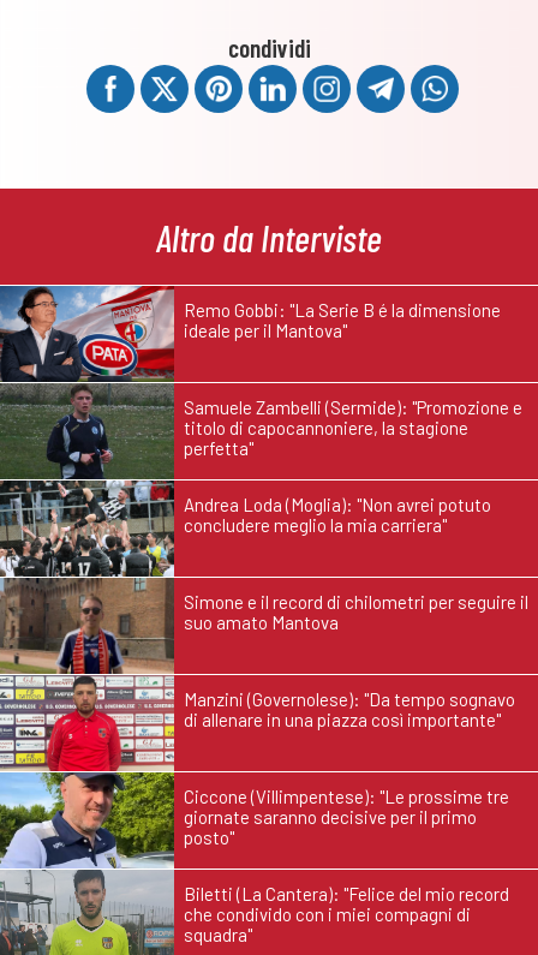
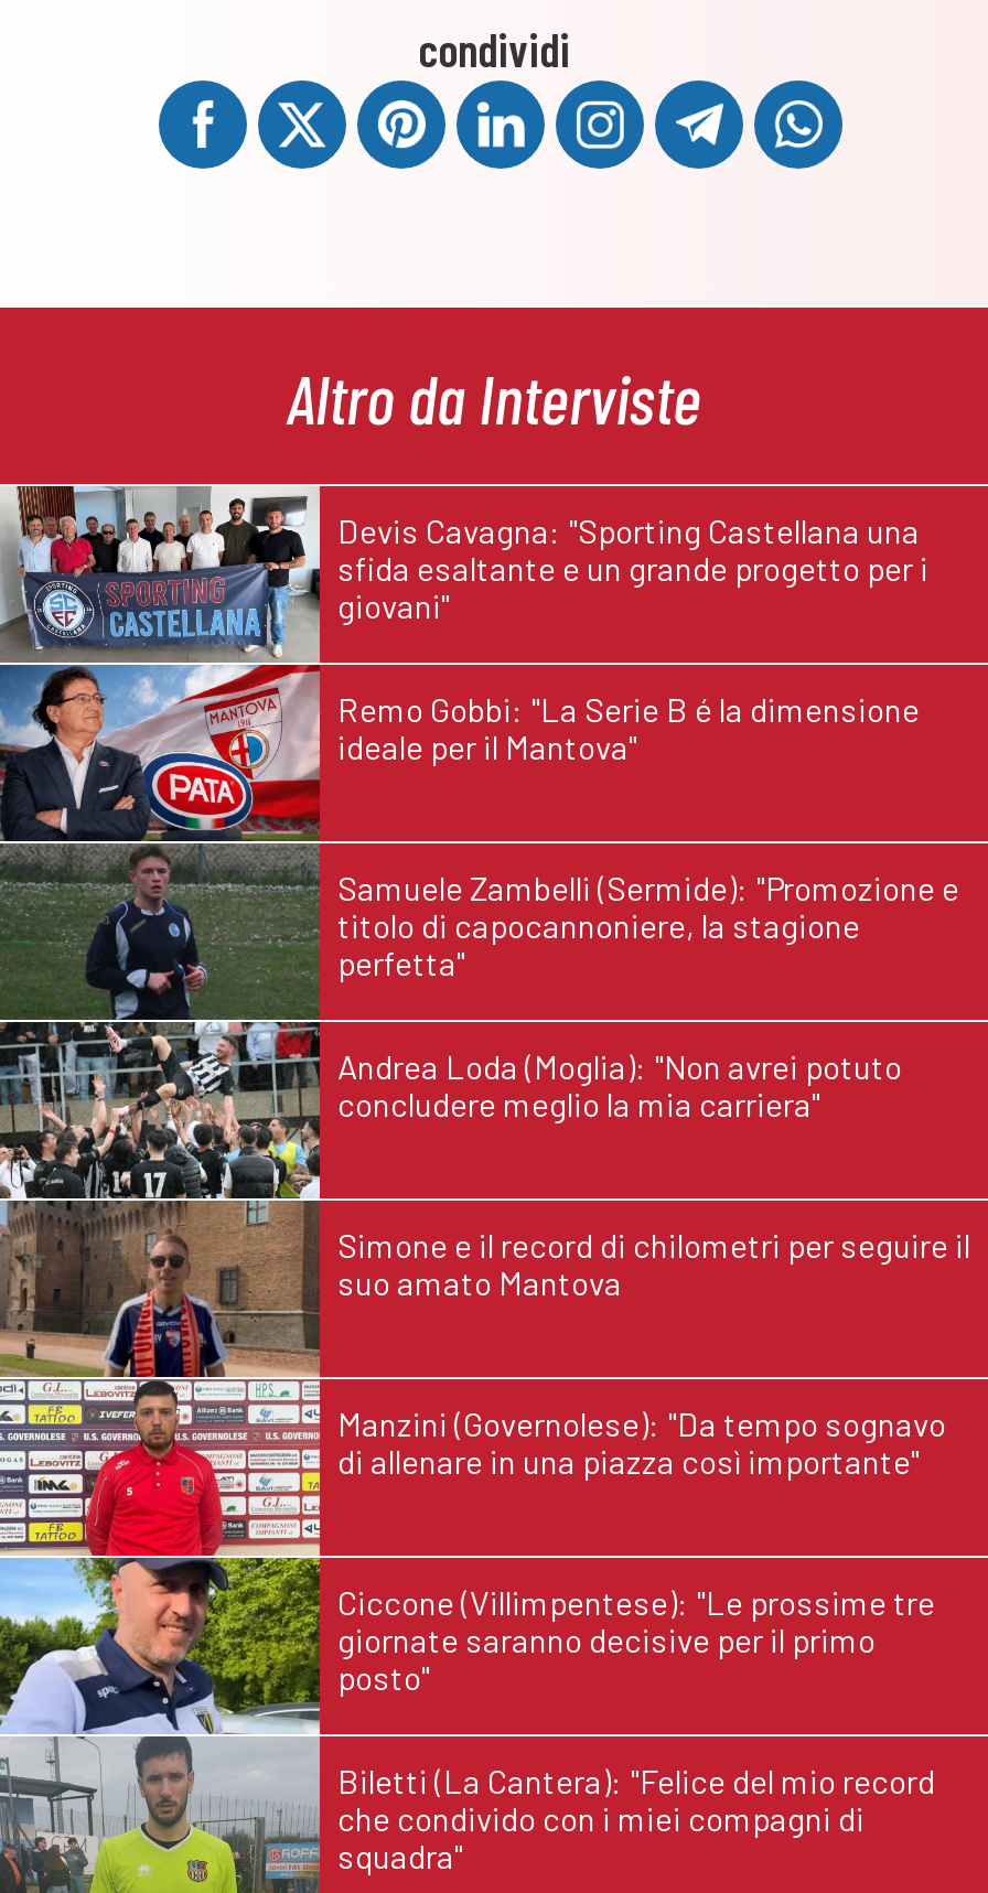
none -> [7,484,928,665] [image] | Devis Cavagna: "Sporting Castellana una | sfida esaltante e un grande progetto per i | giovani"

